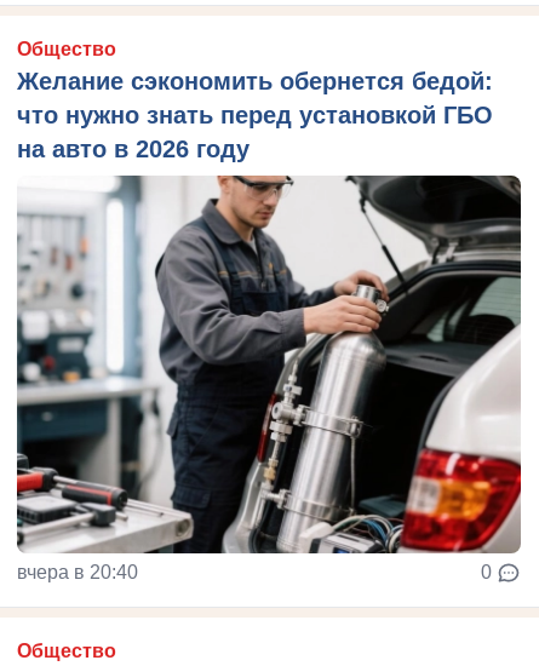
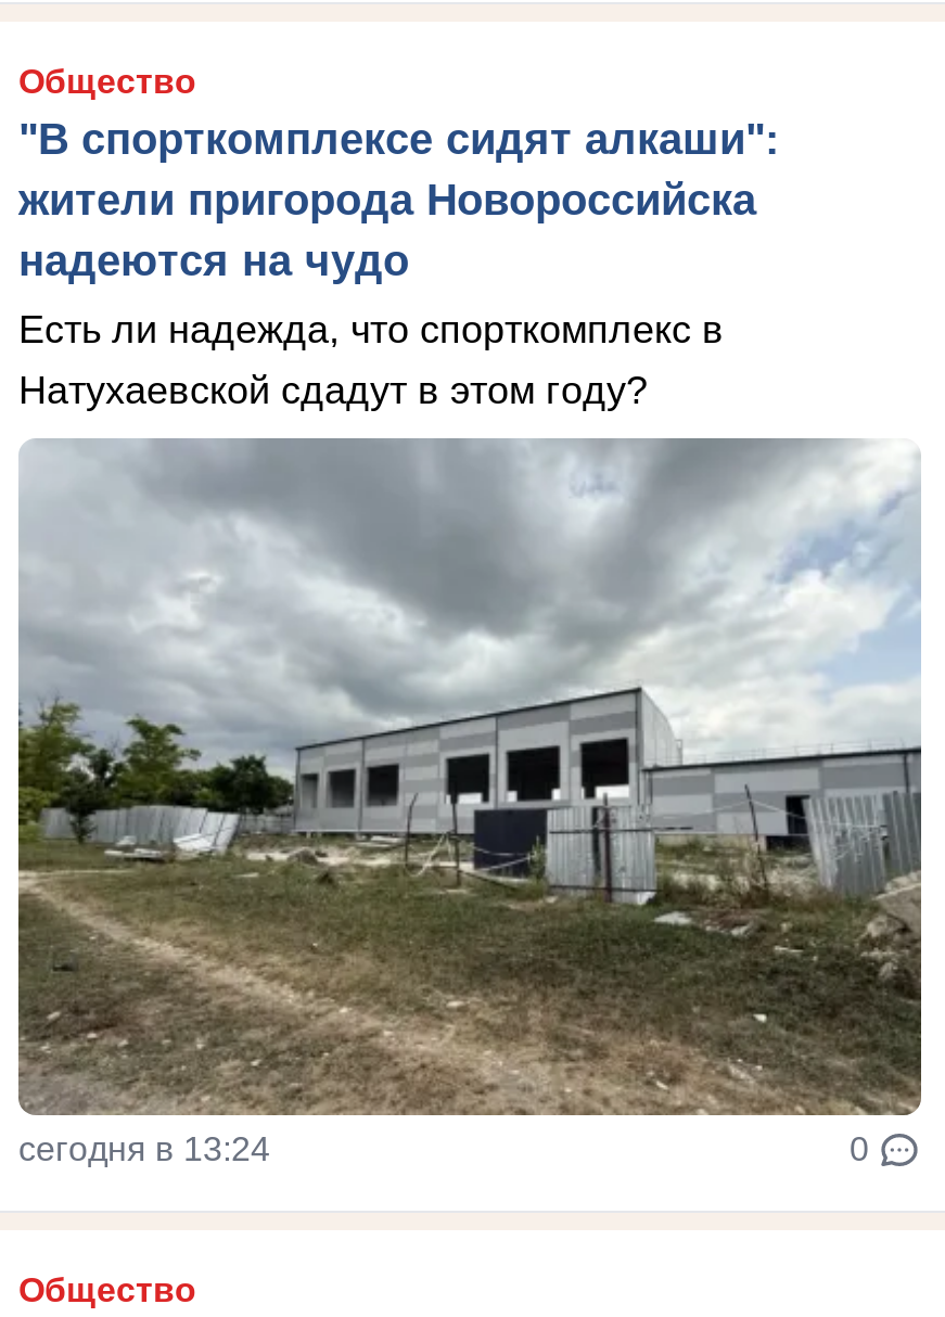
[17,67,493,162] Желание сэкономить обернется бедой: | что нужно знать перед установкой ГБО | на авто в 2026 году -> [18,114,780,411] "В спорткомплексе сидят алкаши": | жители пригорода Новороссийска | надеются на чудо | Есть ли надежда, что спорткомплекс в | Натухаевской сдадут в этом году?
[16,174,522,582] [image] | вчера в 20:40 -> [16,438,923,1166] [image] | сегодня в 13:24

